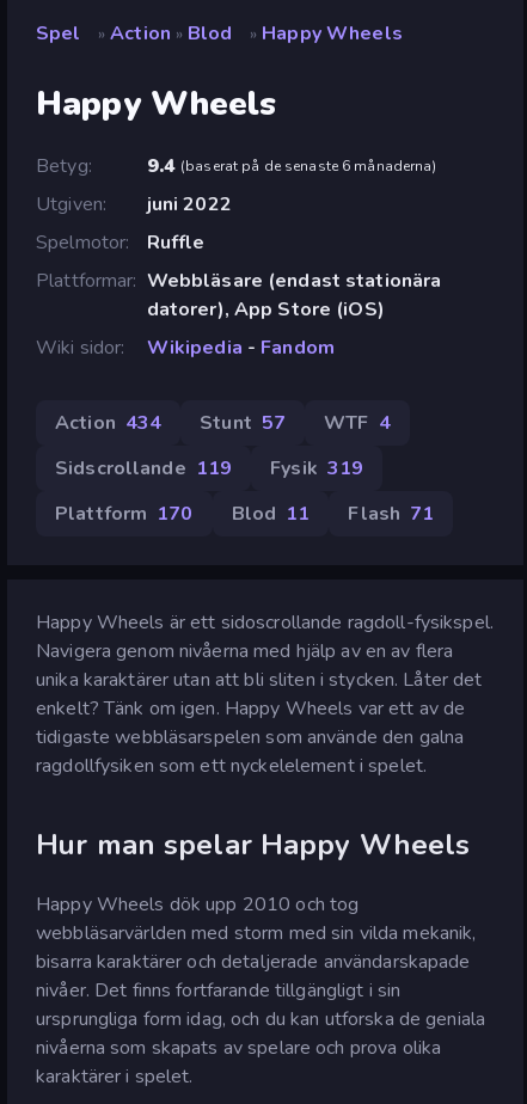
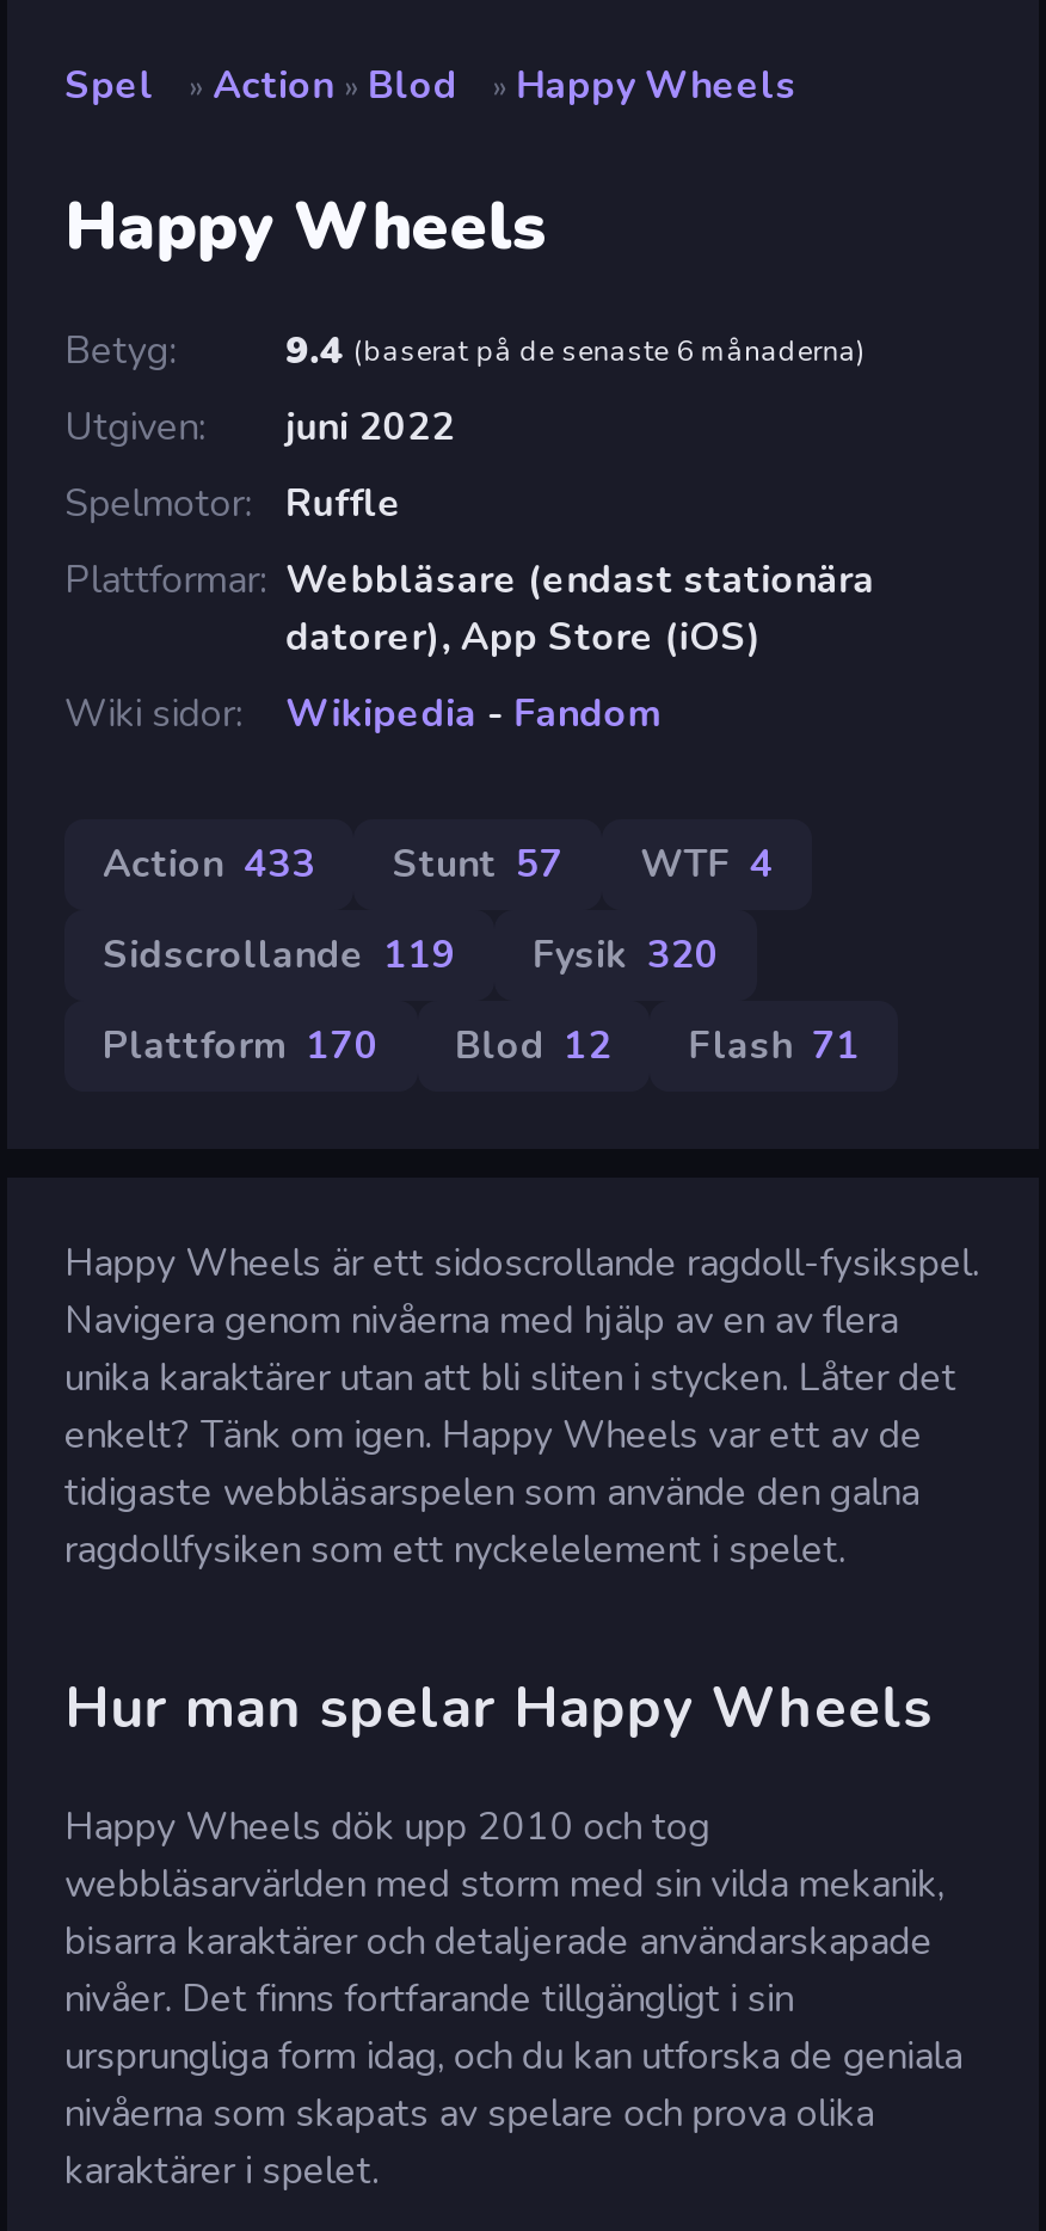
[55,410,390,436] Action 434 Stunt 57 WTF 4 -> [103,838,773,890] Action 433 Stunt 57 WTF 4
[55,455,364,481] Sidscrollande 119 Fysik 319 -> [103,929,719,981] Sidscrollande 119 Fysik 320
[55,500,434,527] Plattform 170 Blod 11 Flash 71 -> [103,1019,860,1072] Plattform 170 Blod 12 Flash 71

